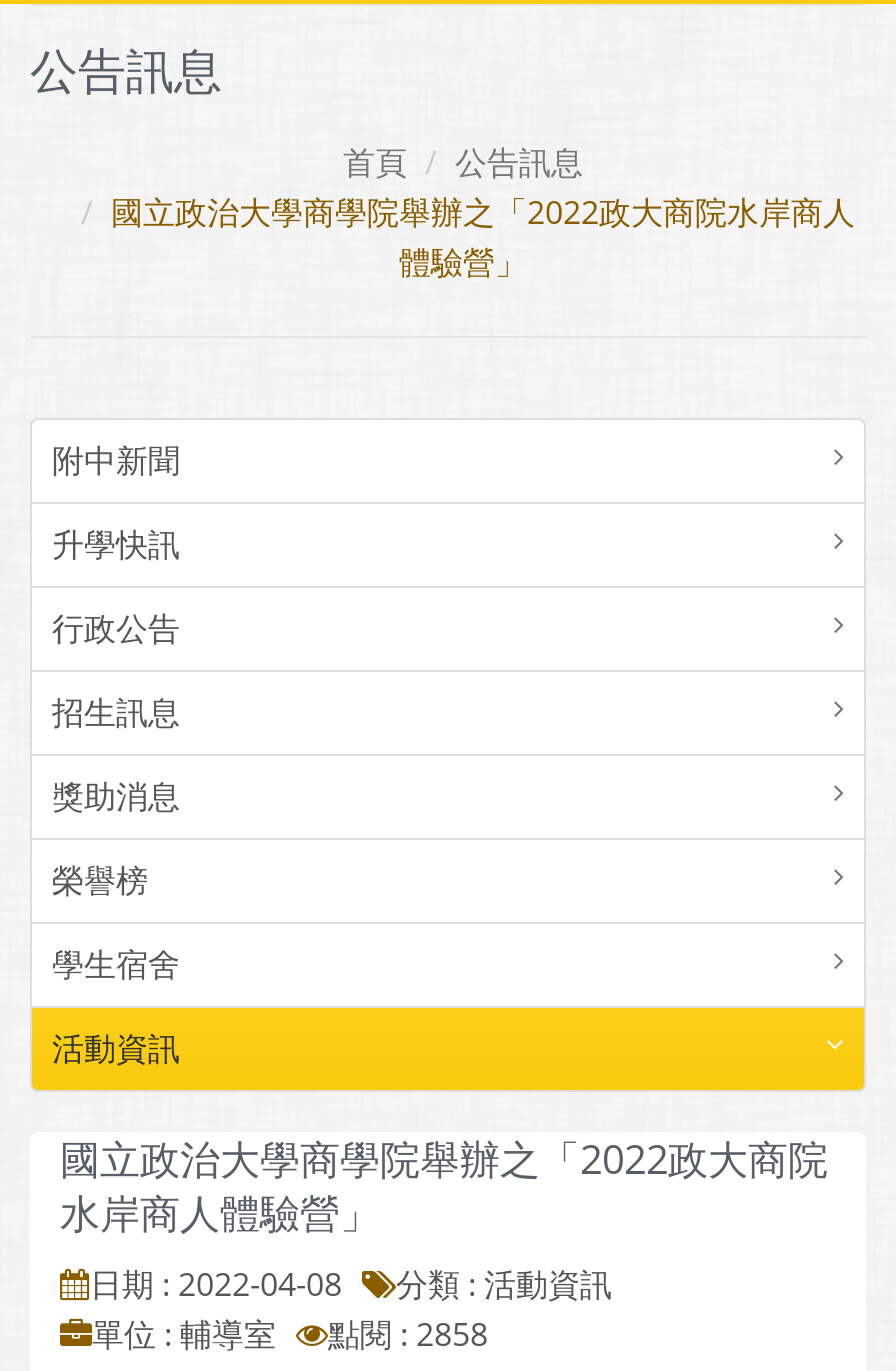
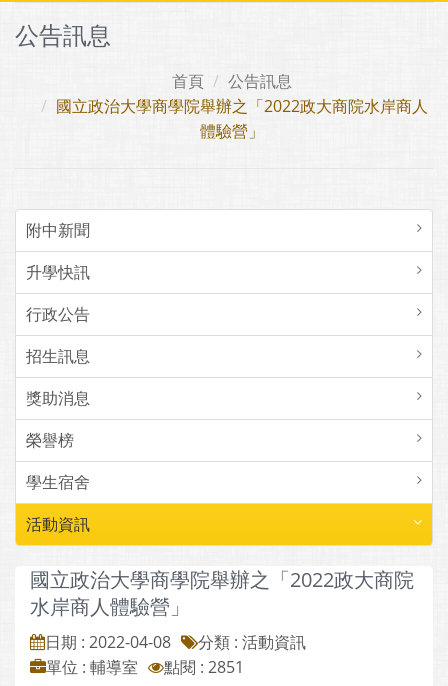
[92,1312,488,1356] 單位 : 輔導室 點閱 : 2858 -> [46,656,244,678] 單位 : 輔導室 點閱 : 2851

